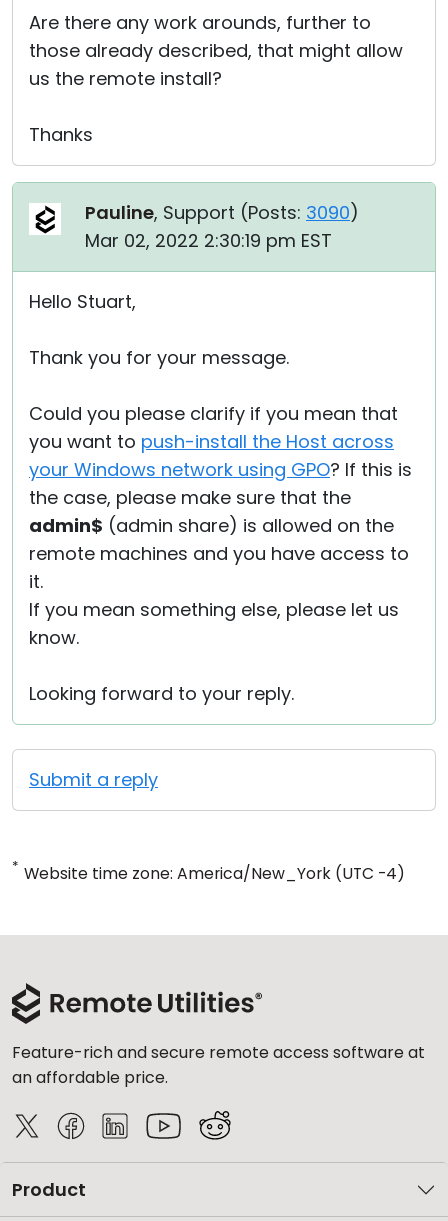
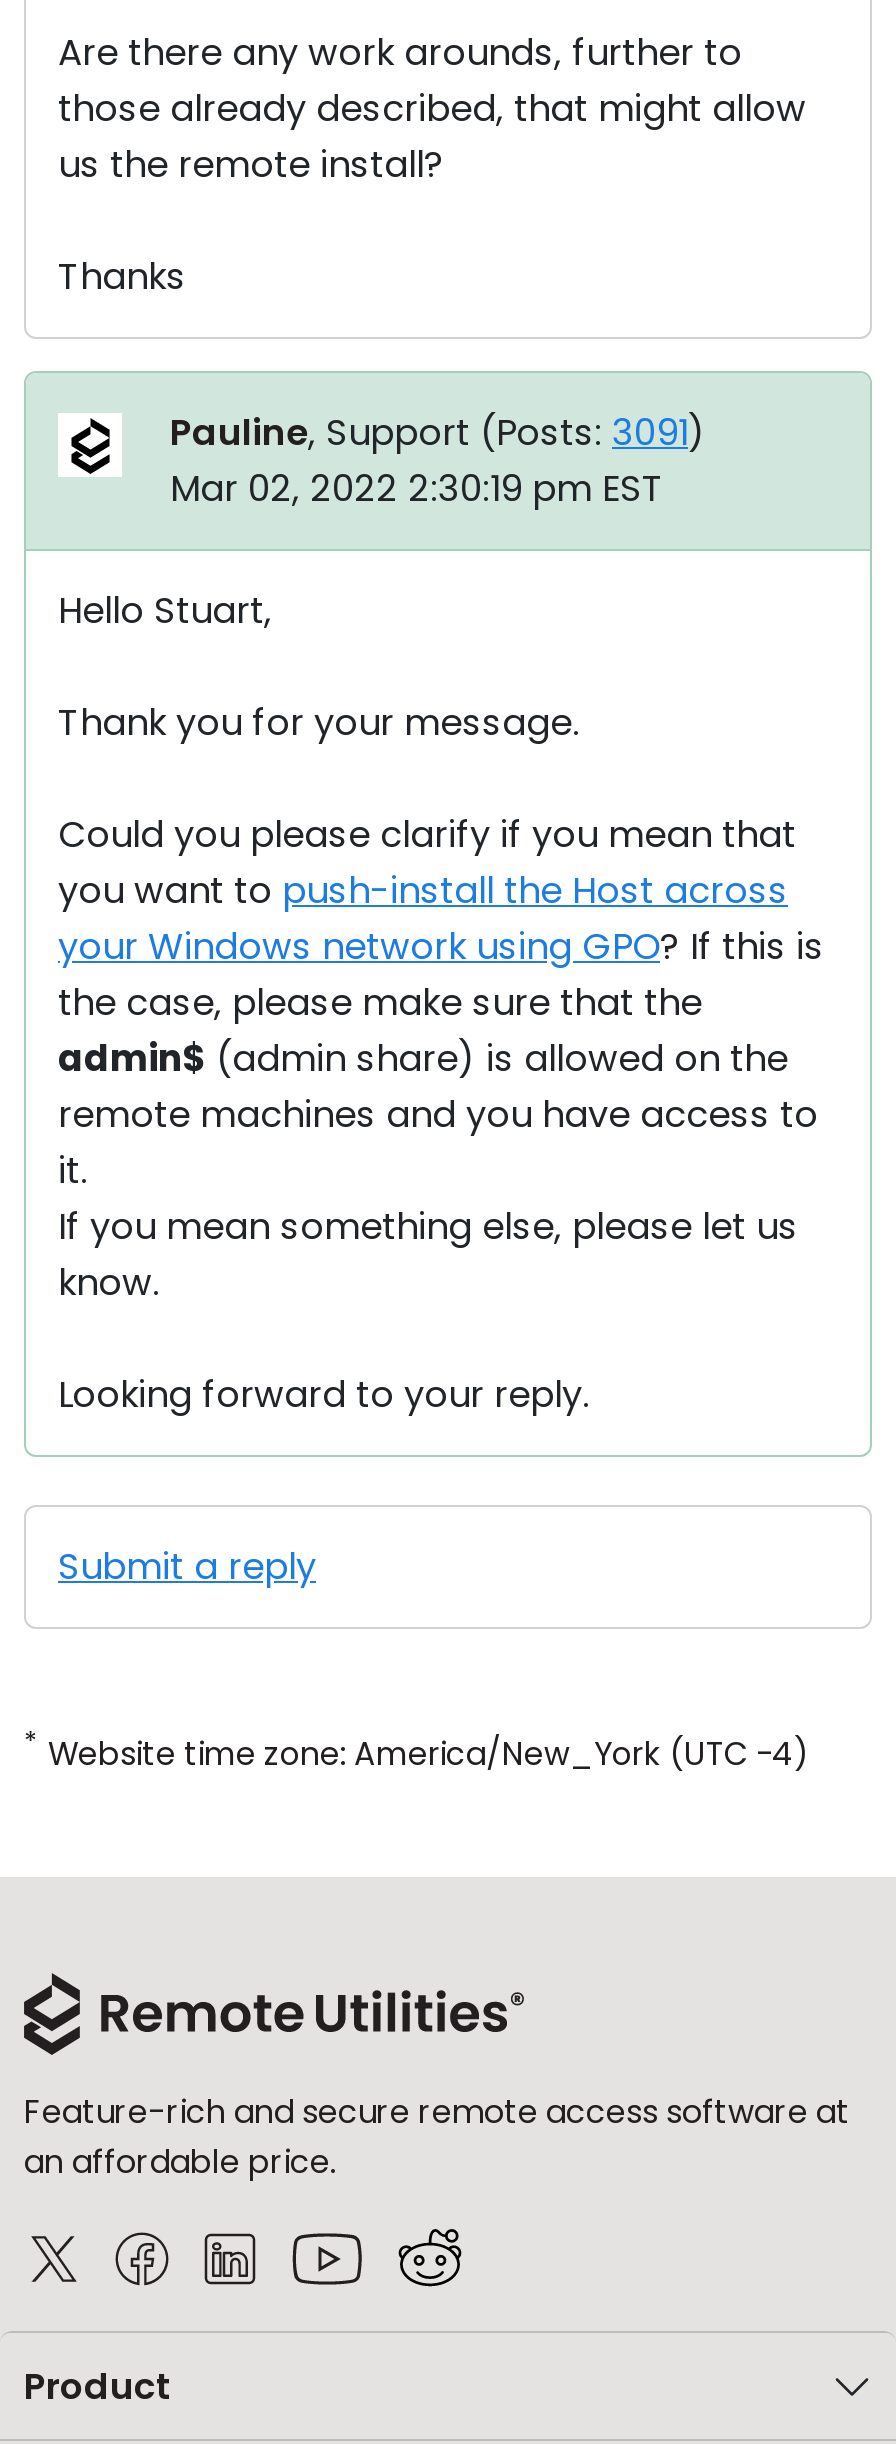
[85,200,359,225] Pauline, Support (Posts: 3090) -> [170,407,706,457] Pauline, Support (Posts: 3091)

